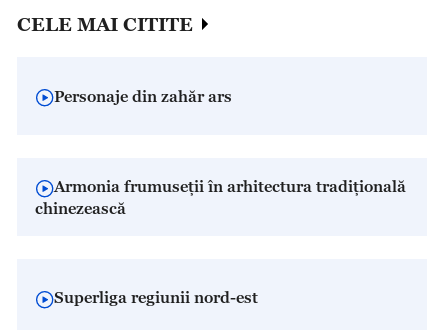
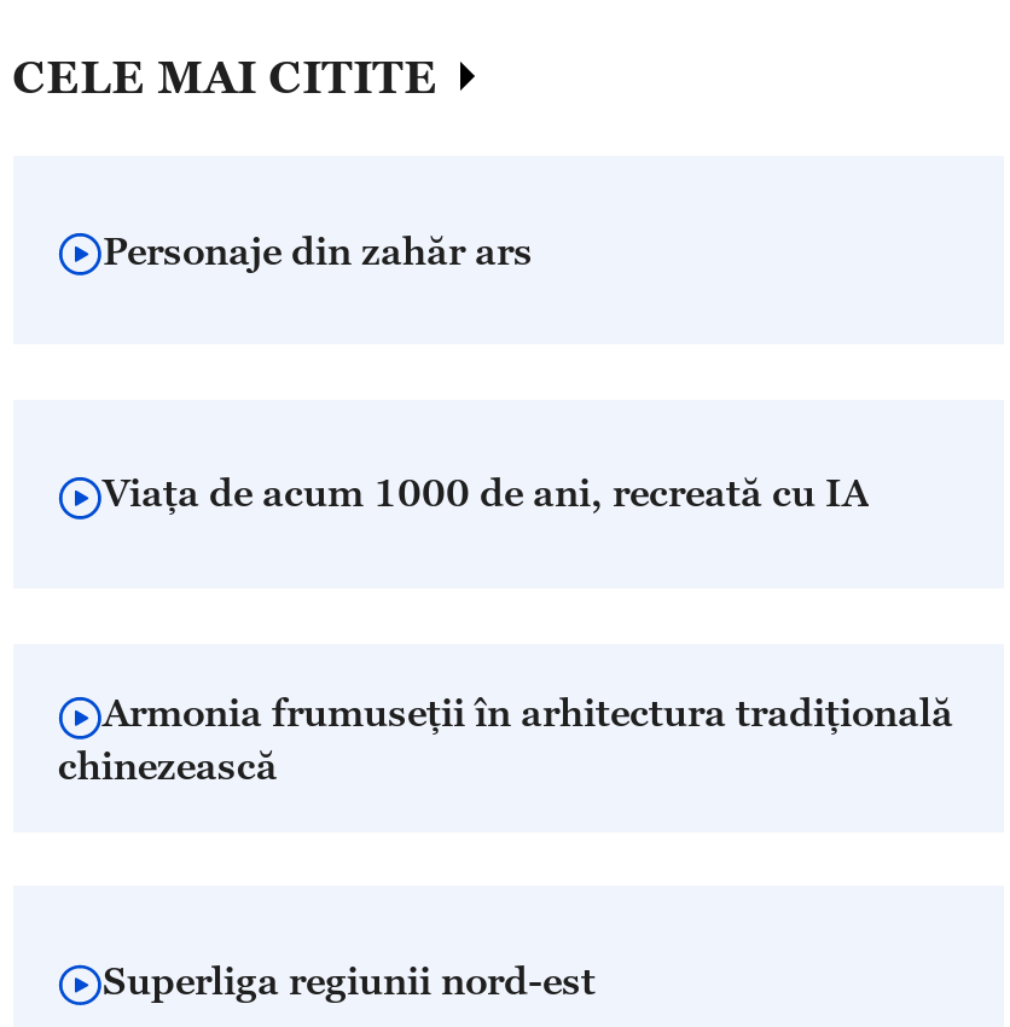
none -> [103,471,869,514] Viața de acum 1000 de ani, recreată cu IA

